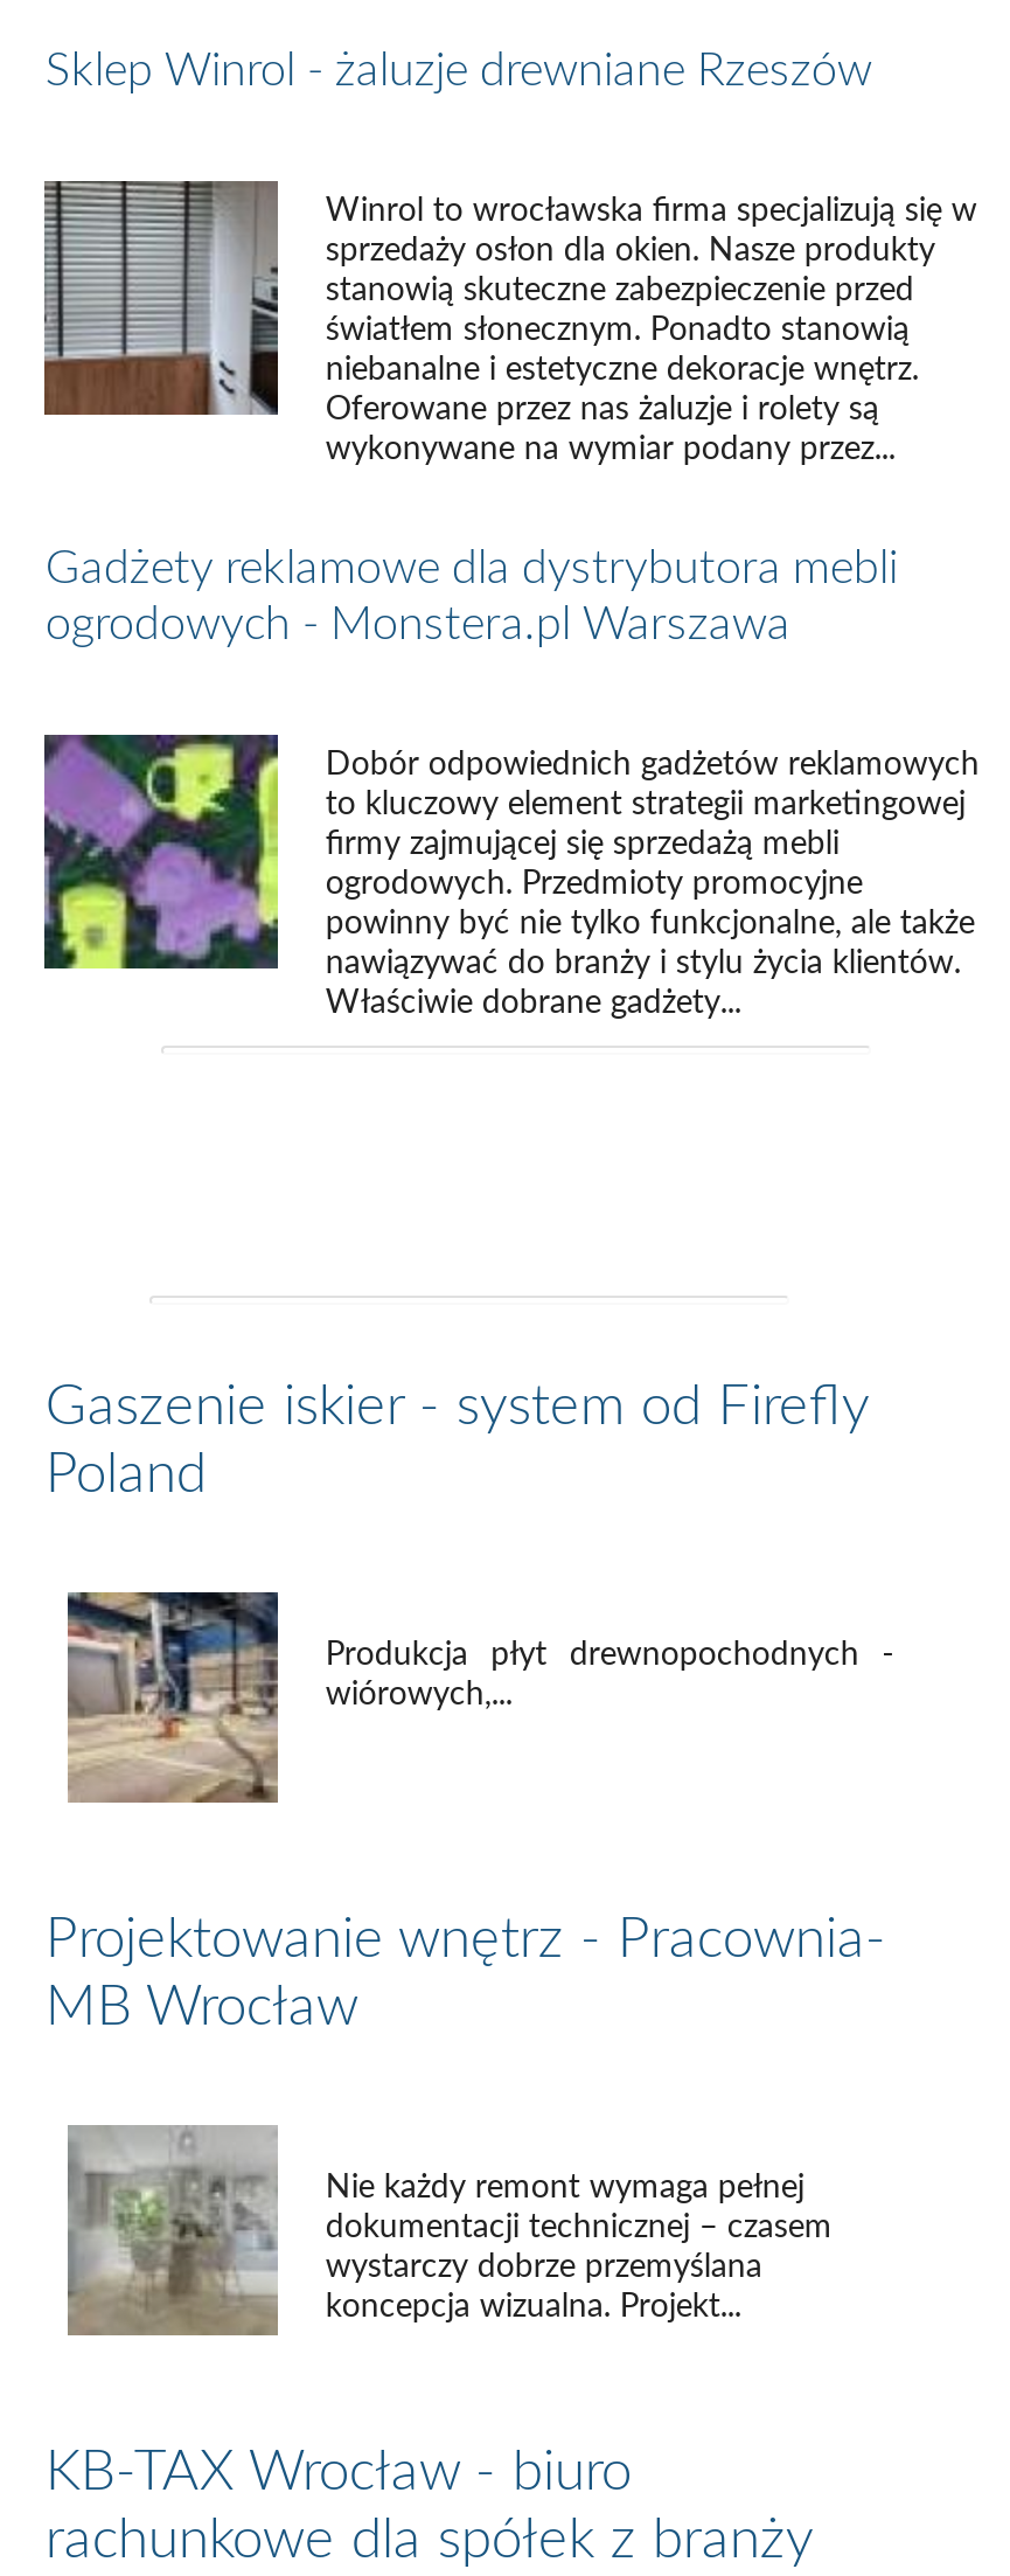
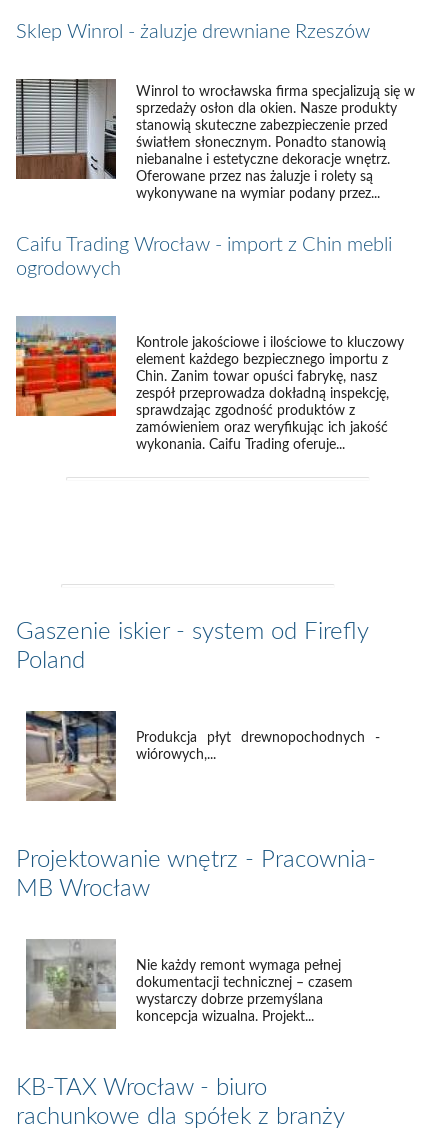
[45,547,898,649] Gadżety reklamowe dla dystrybutora mebli | ogrodowych - Monstera.pl Warszawa -> [16,235,392,279] Caifu Trading Wrocław - import z Chin mebli | ogrodowych
[42,732,979,1021] [image] | Dobór odpowiednich gadżetów reklamowych | to kluczowy element strategii marketingowej | firmy zajmującej się sprzedażą mebli | ogrodowych. Przedmioty promocyjne | powinny być nie tylko funkcjonalne, ale także | nawiązywać do branży i stylu życia klientów. | Właściwie dobrane gadżety... -> [15,316,404,452] [image] | Kontrole jakościowe i ilościowe to kluczowy | element każdego bezpiecznego importu z | Chin. Zanim towar opuści fabrykę, nasz | zespół przeprowadza dokładną inspekcję, | sprawdzając zgodność produktów z | zamówieniem oraz weryfikując ich jakość | wykonania. Caifu Trading oferuje...

